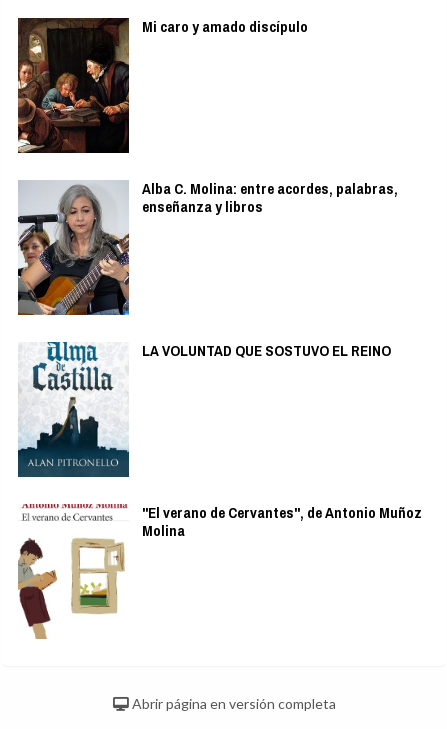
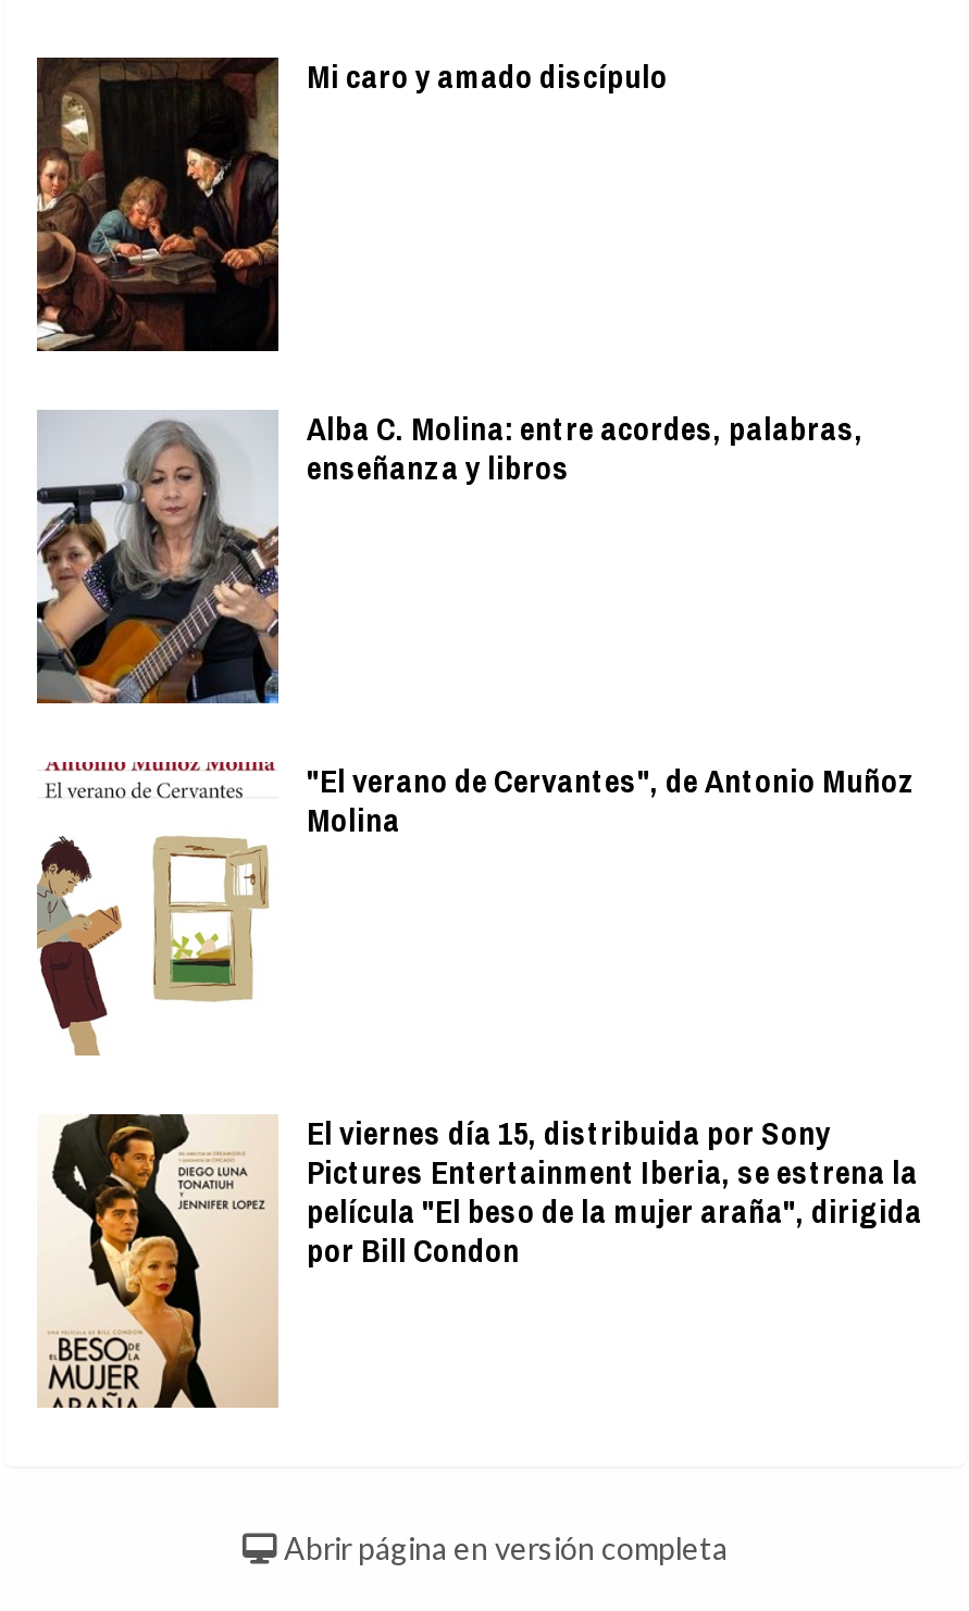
[18,340,391,478] [image] | LA VOLUNTAD QUE SOSTUVO EL REINO -> none
moved [72,502,422,614] -> [154,757,916,1001]: [image] | "El verano de Cervantes", de Antonio Muñoz | Molina
none -> [37,1110,922,1410] [image] | El viernes día 15, distribuida por Sony | Pictures Entertainment Iberia, se estrena la | película "El beso de la mujer araña", dirigida | por Bill Condon

